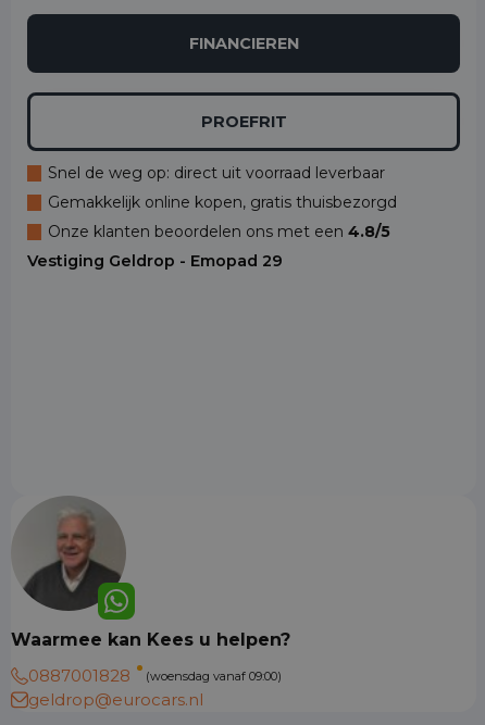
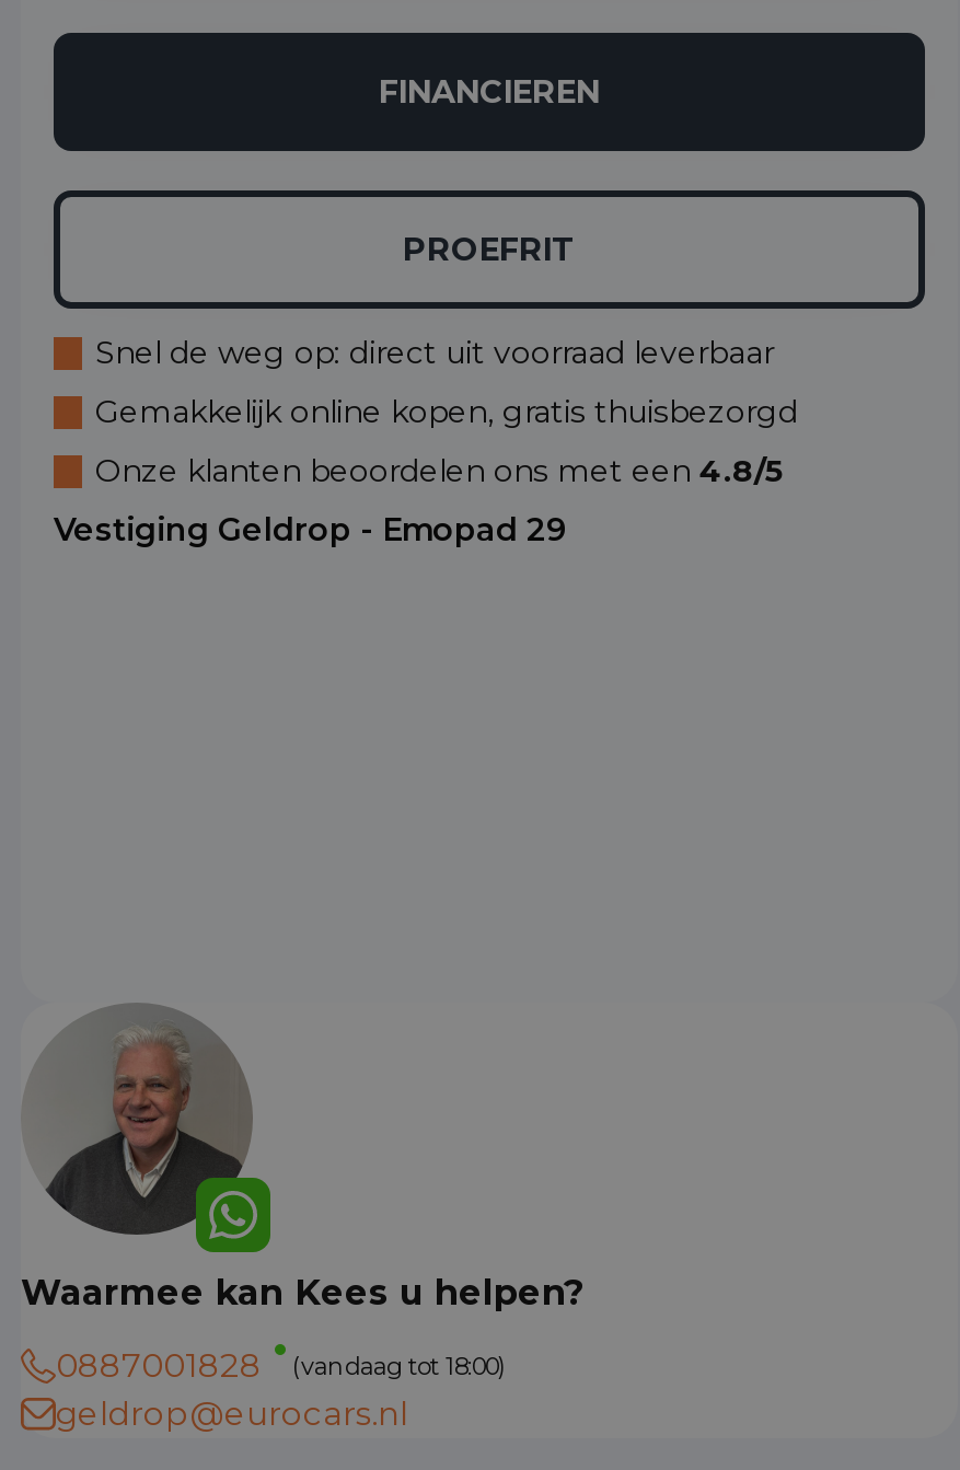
[146,668,282,684] (woensdag vanaf 09:00) -> [292,1351,507,1381] (vandaag tot 18:00)

